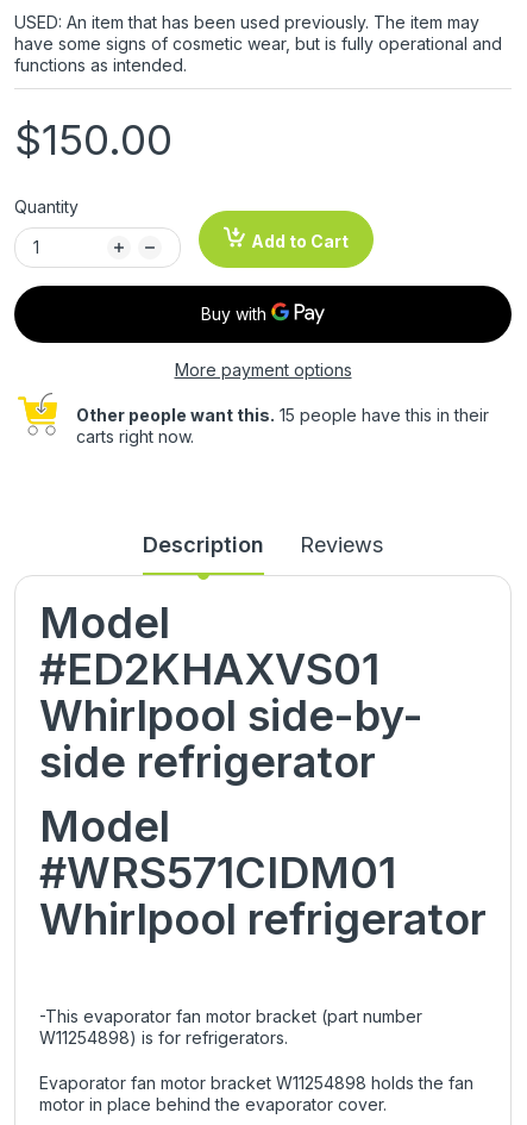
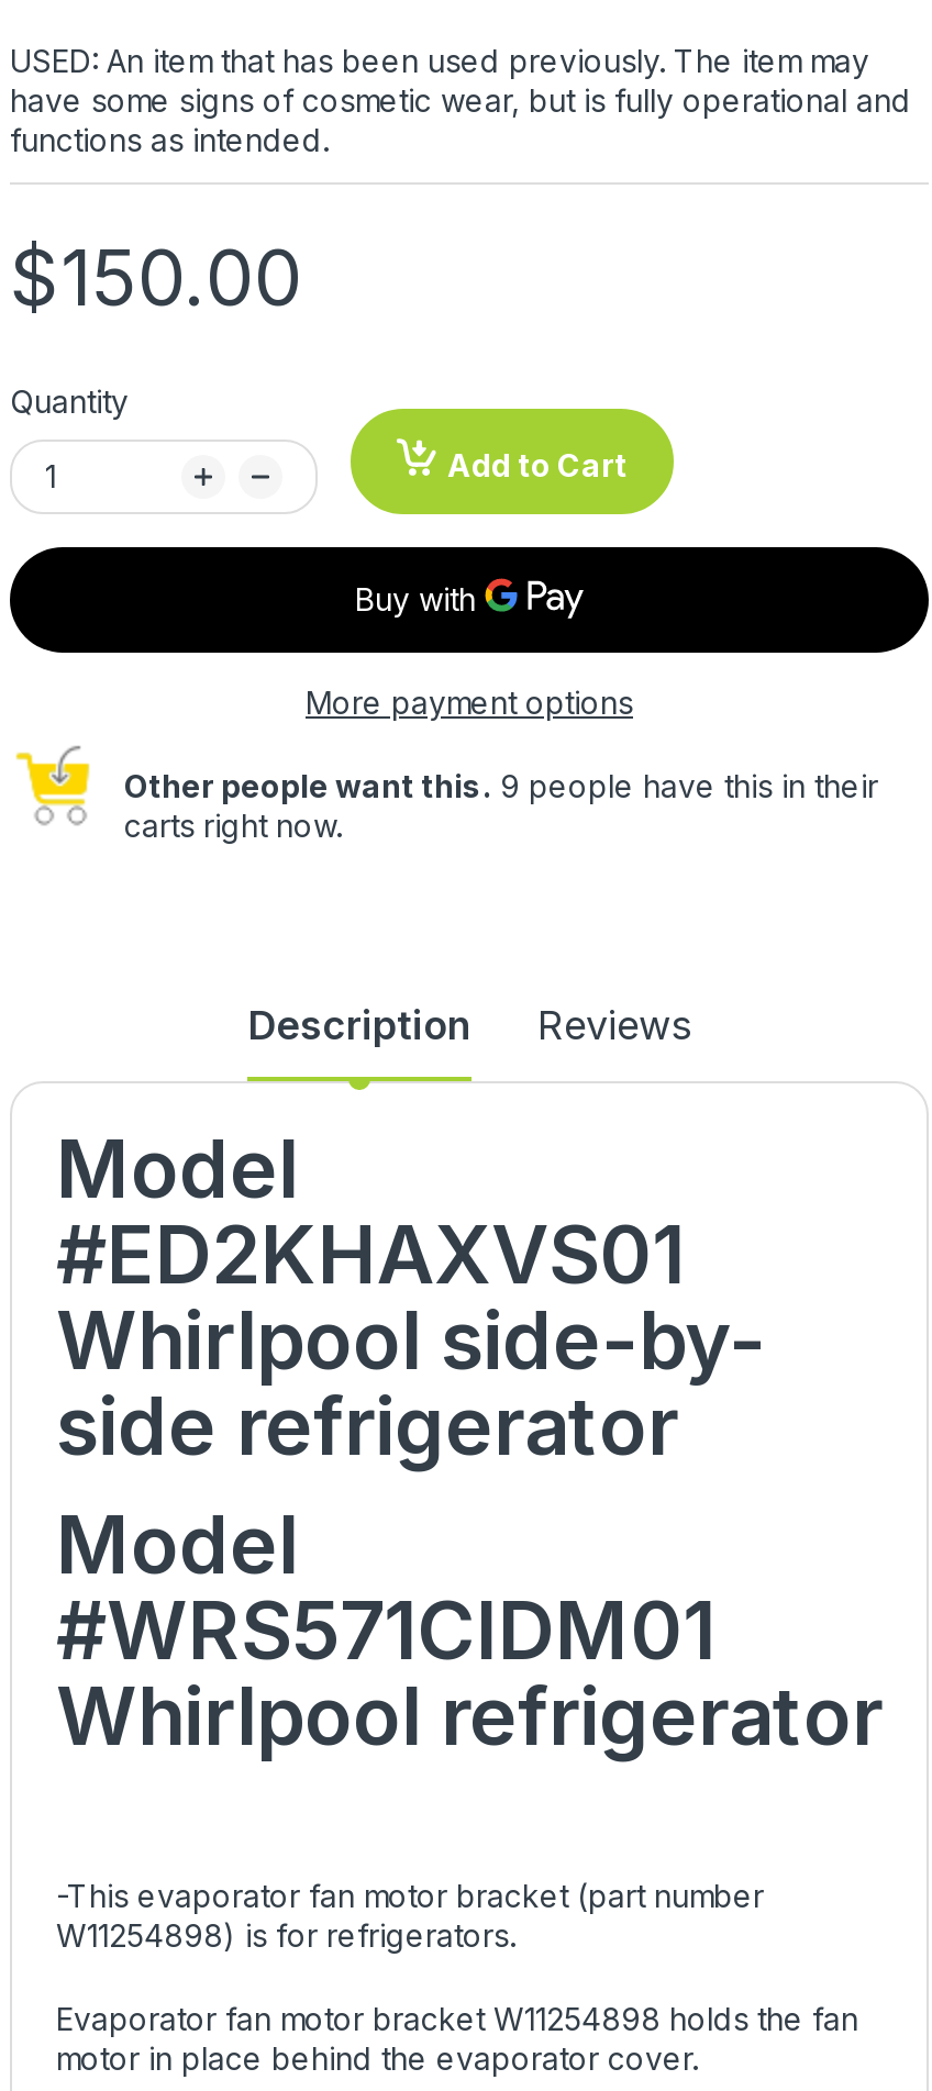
[76,404,489,424] Other people want this. 15 people have this in their -> [124,766,878,803] Other people want this. 9 people have this in their

